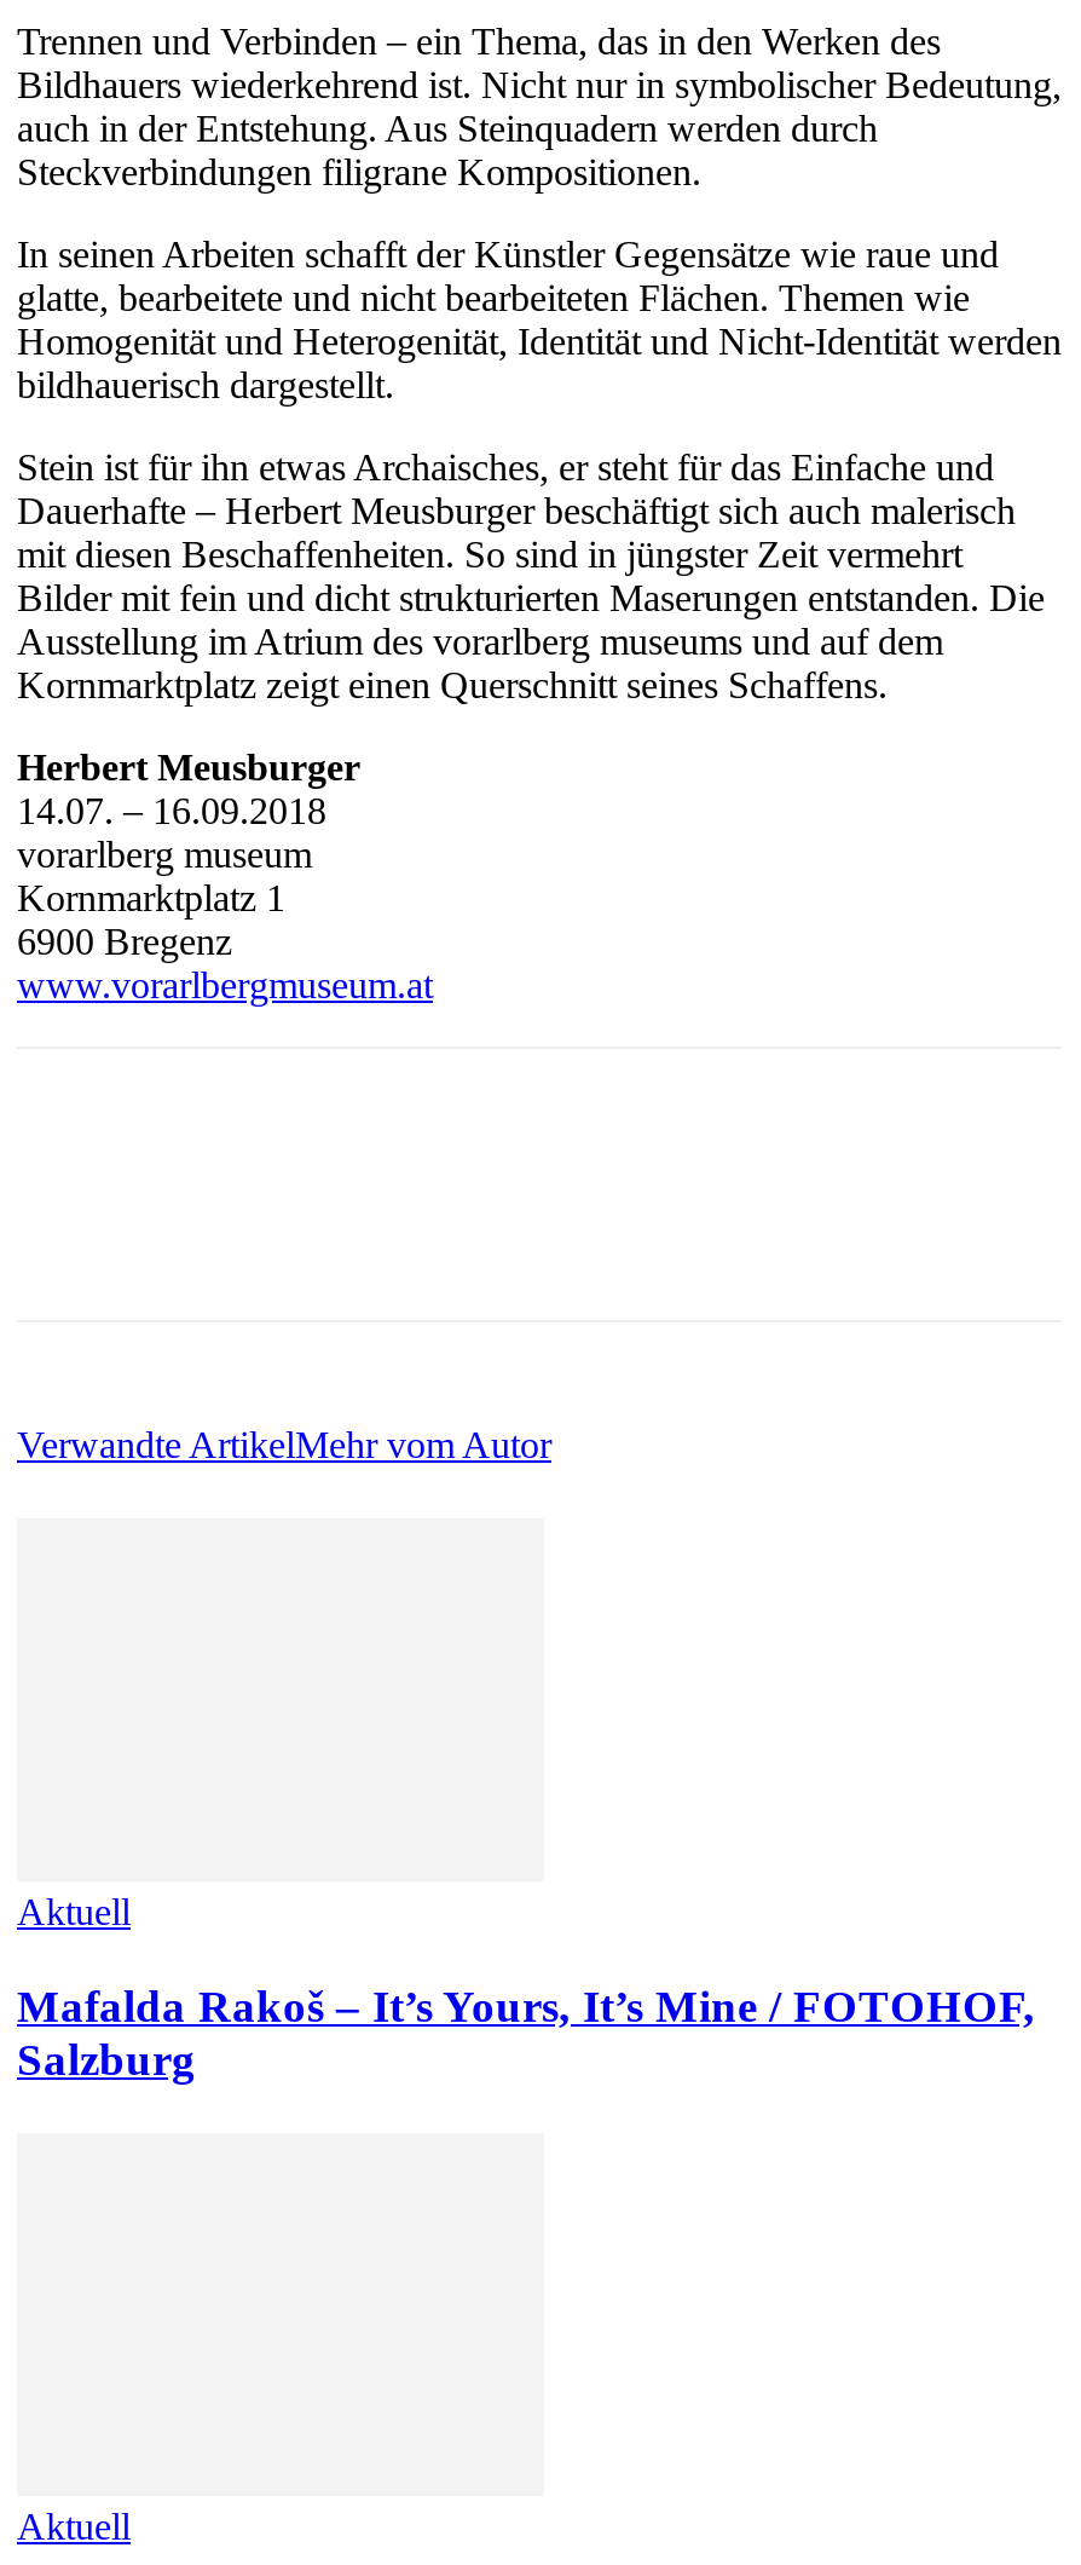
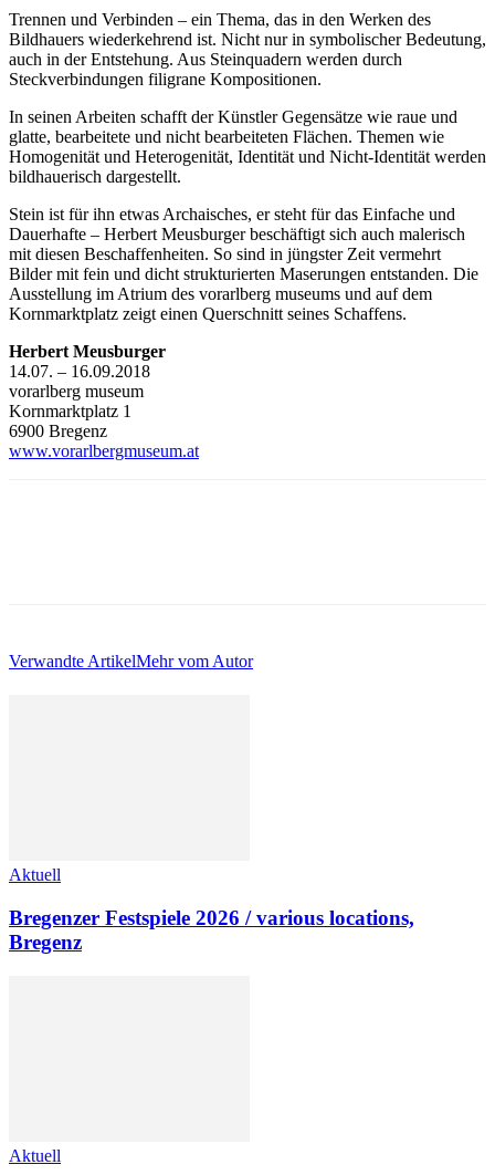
[17,1980,1035,2084] Mafalda Rakoš – It’s Yours, It’s Mine / FOTOHOF, | Salzburg -> [9,906,414,954] Bregenzer Festspiele 2026 / various locations, | Bregenz

